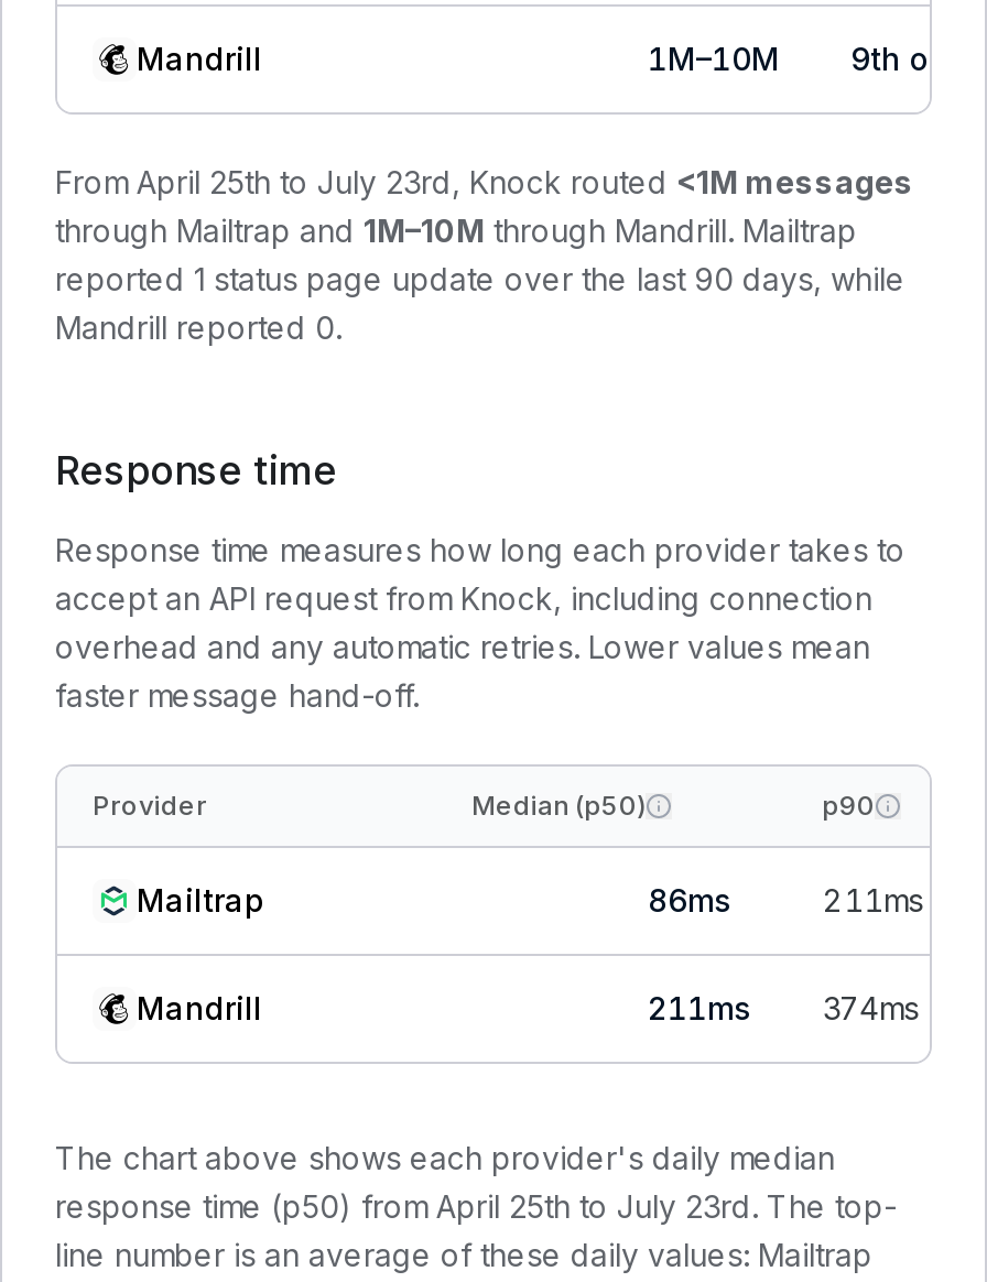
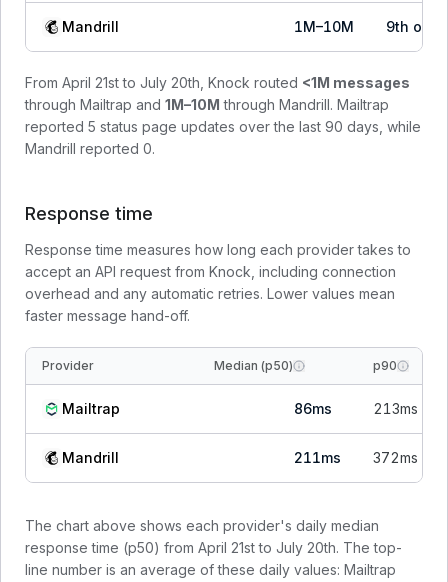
[55,163,914,200] From April 25th to July 23rd, Knock routed <1M messages -> [25,74,410,91] From April 21st to July 20th, Knock routed <1M messages
[55,260,905,297] reported 1 status page update over the last 90 days, while -> [25,118,421,135] reported 5 status page updates over the last 90 days, while
[822,881,923,919] 211ms -> [373,400,418,417] 213ms
[648,989,919,1026] 211ms 374ms -> [294,449,418,466] 211ms 372ms
[55,1187,897,1225] response time (p50) from April 25th to July 23rd. The top- -> [25,539,402,556] response time (p50) from April 21st to July 20th. The top-

